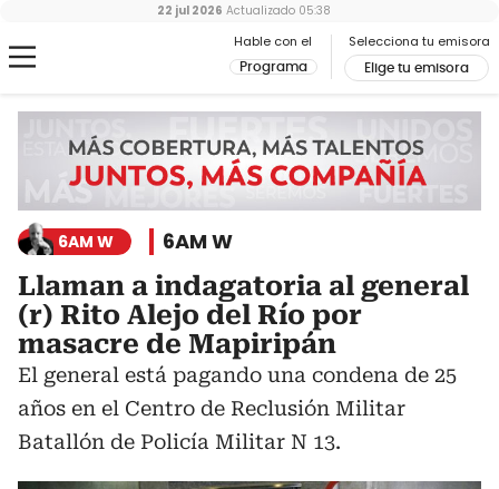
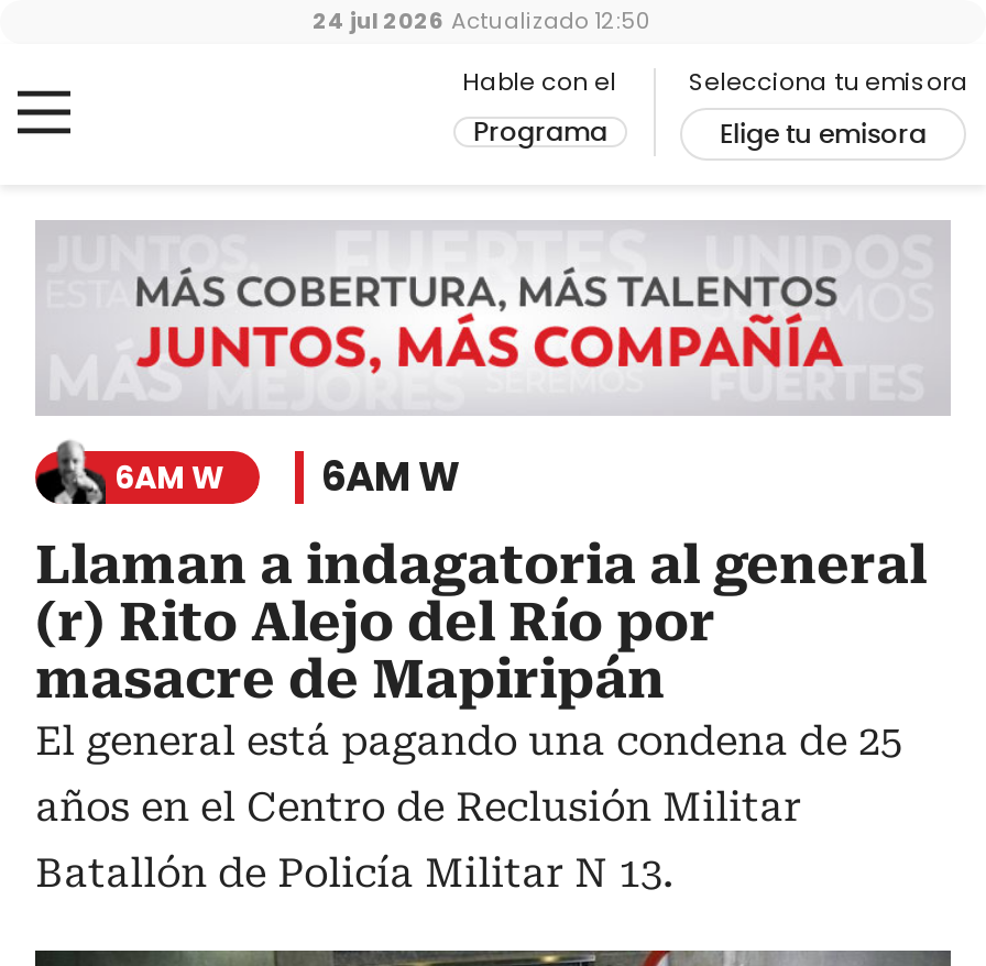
[157,2,331,19] 22 jul 2026 Actualizado 05:38 -> [313,4,651,37] 24 jul 2026 Actualizado 12:50

